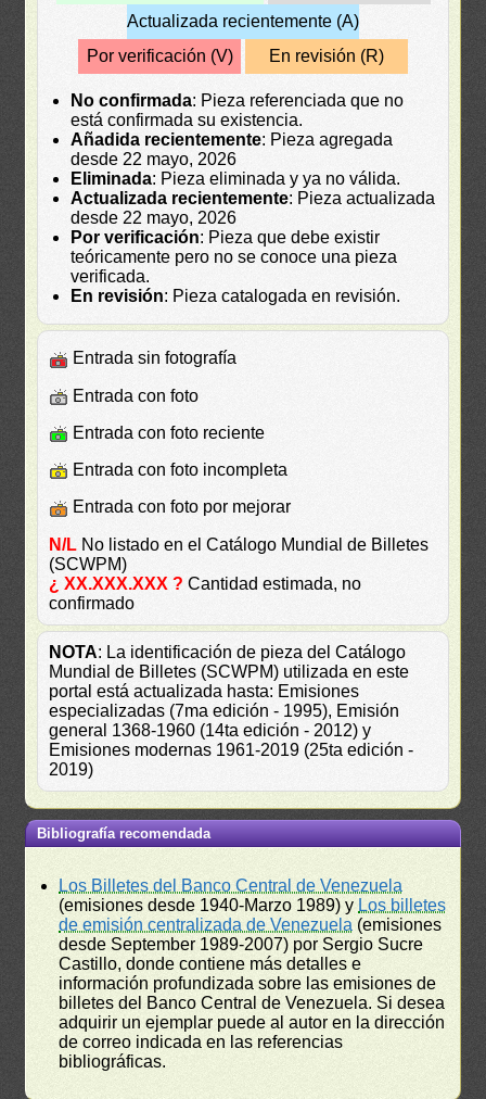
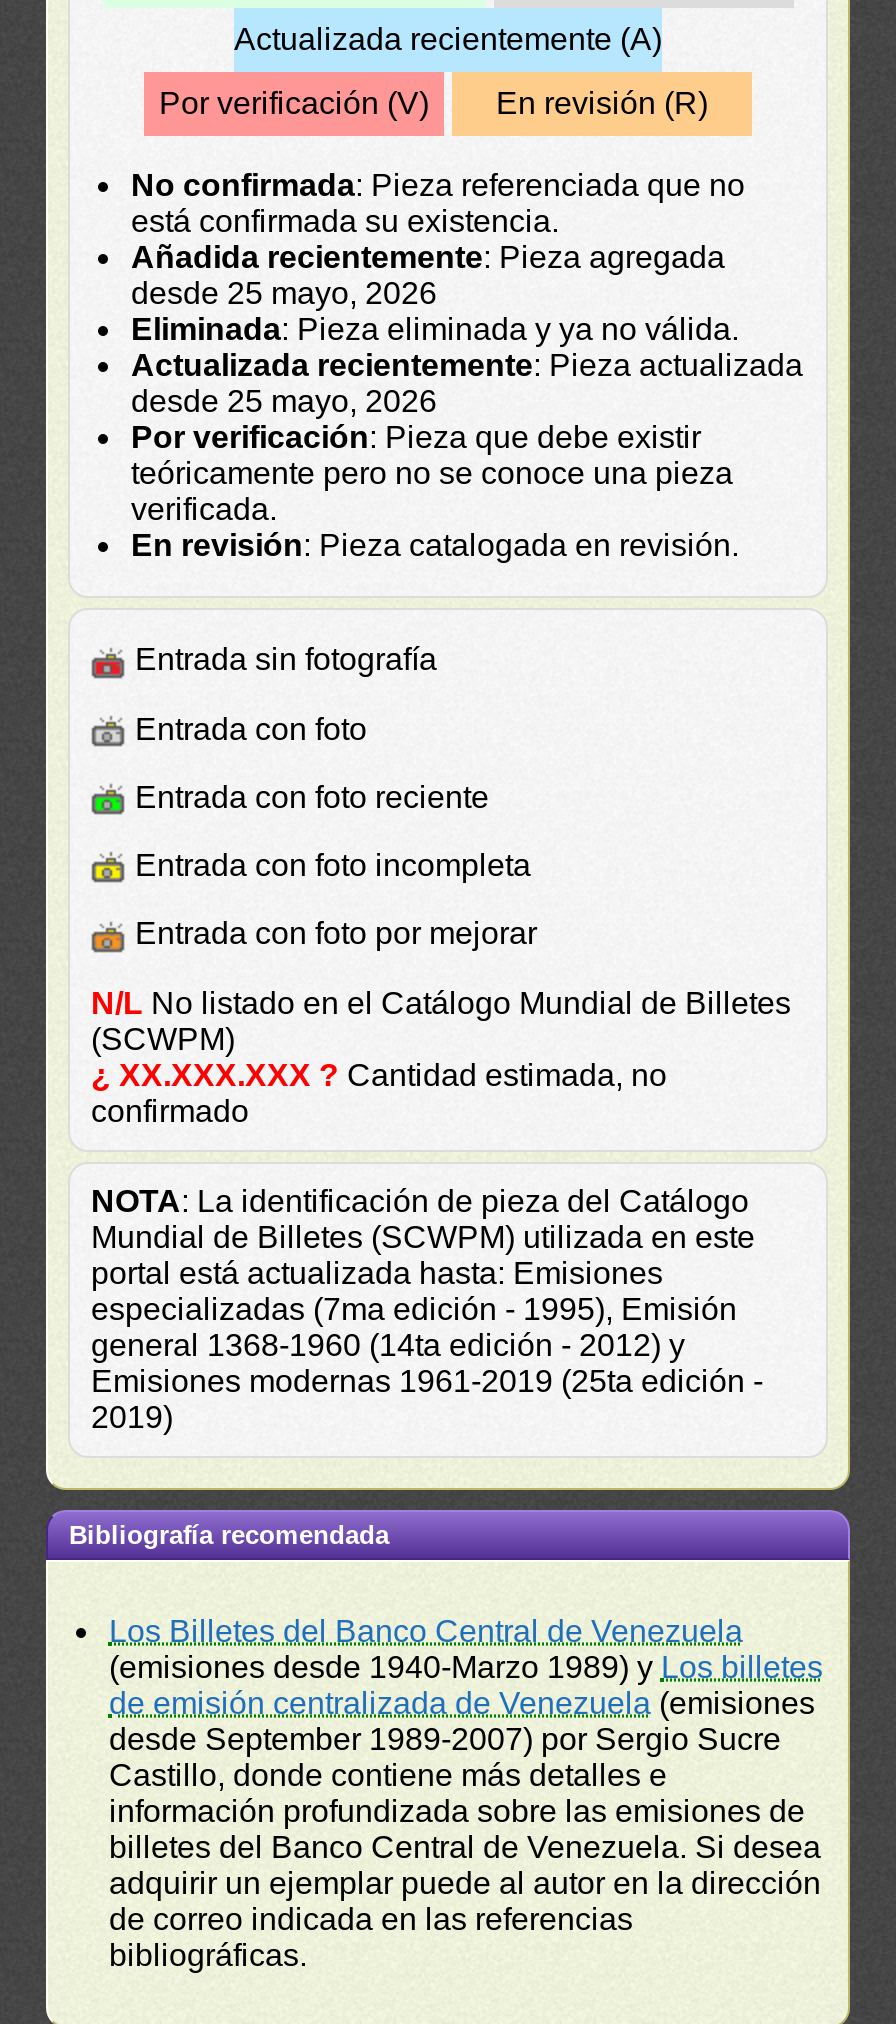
[71,150,237,169] desde 22 mayo, 2026 -> [131,277,437,311] desde 25 mayo, 2026
[71,209,237,227] desde 22 mayo, 2026 -> [131,385,437,419] desde 25 mayo, 2026

